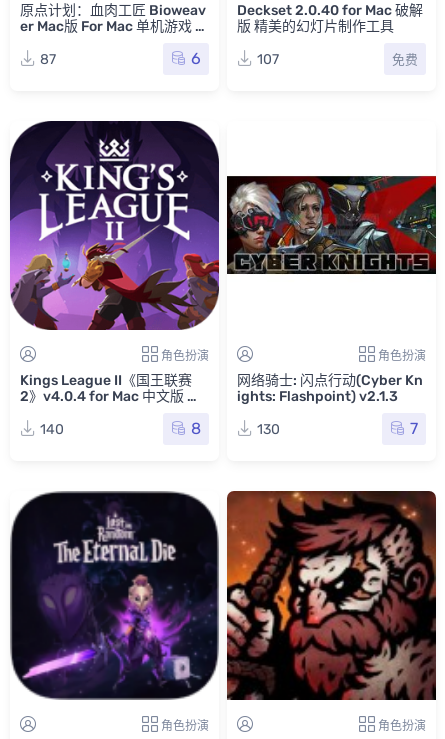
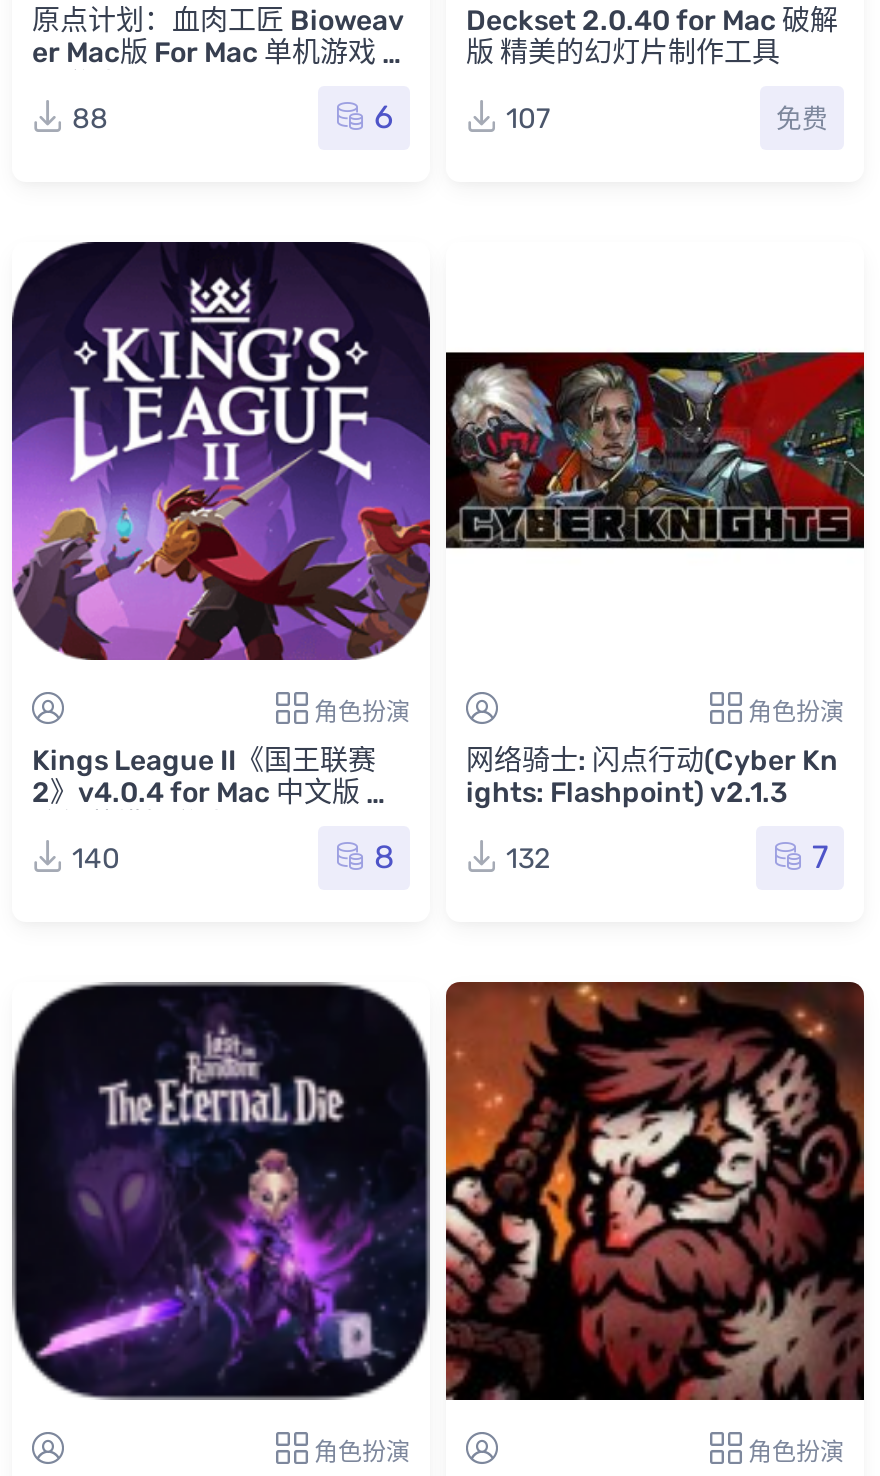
[40,51,56,68] 87 -> [72,102,108,136] 88
[257,421,280,438] 130 -> [506,842,550,876] 132

